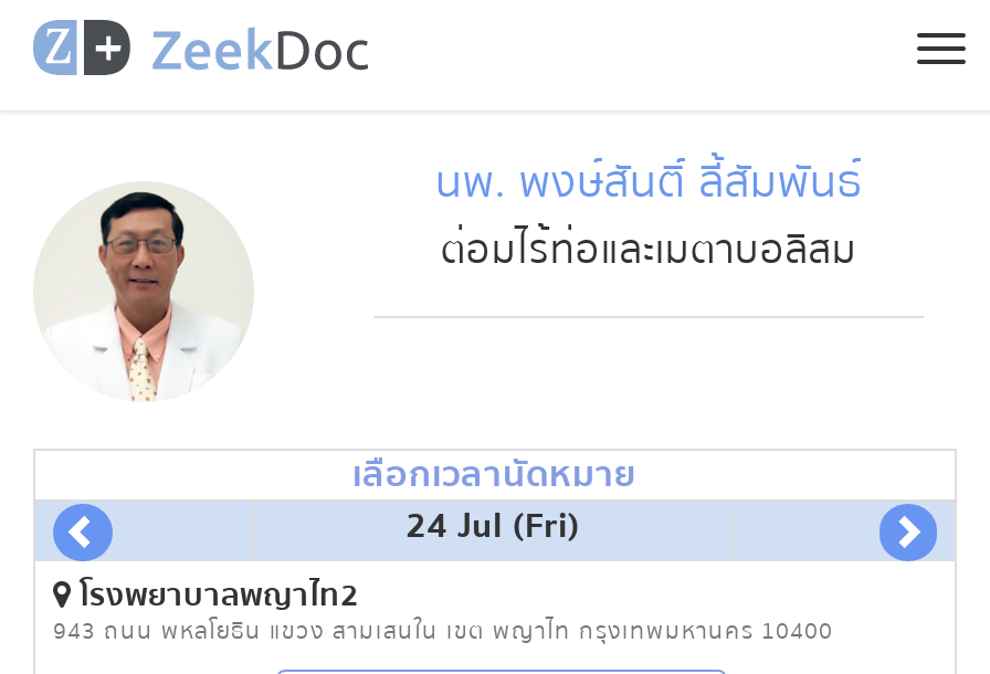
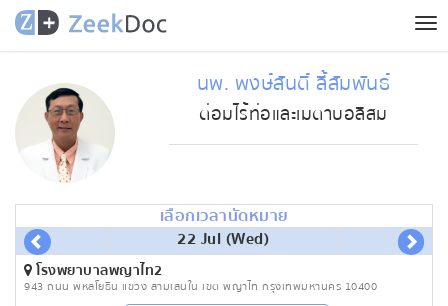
[406,497,580,555] 24 Jul (Fri) -> [177,226,269,252] 22 Jul (Wed)

